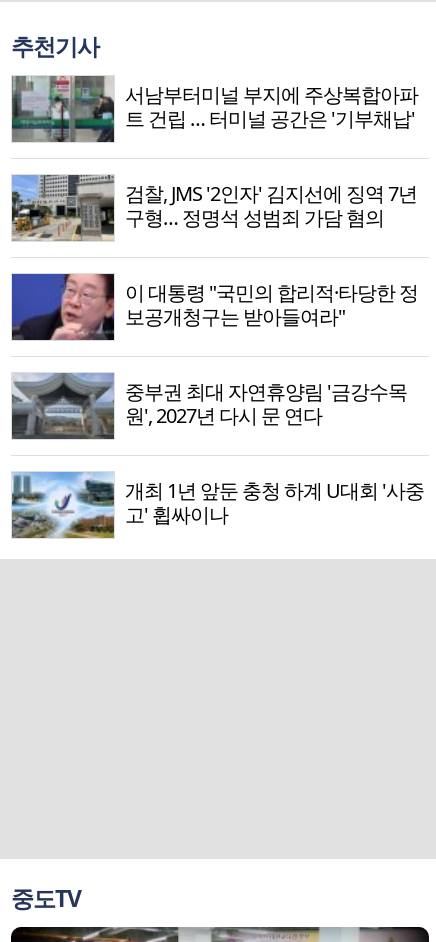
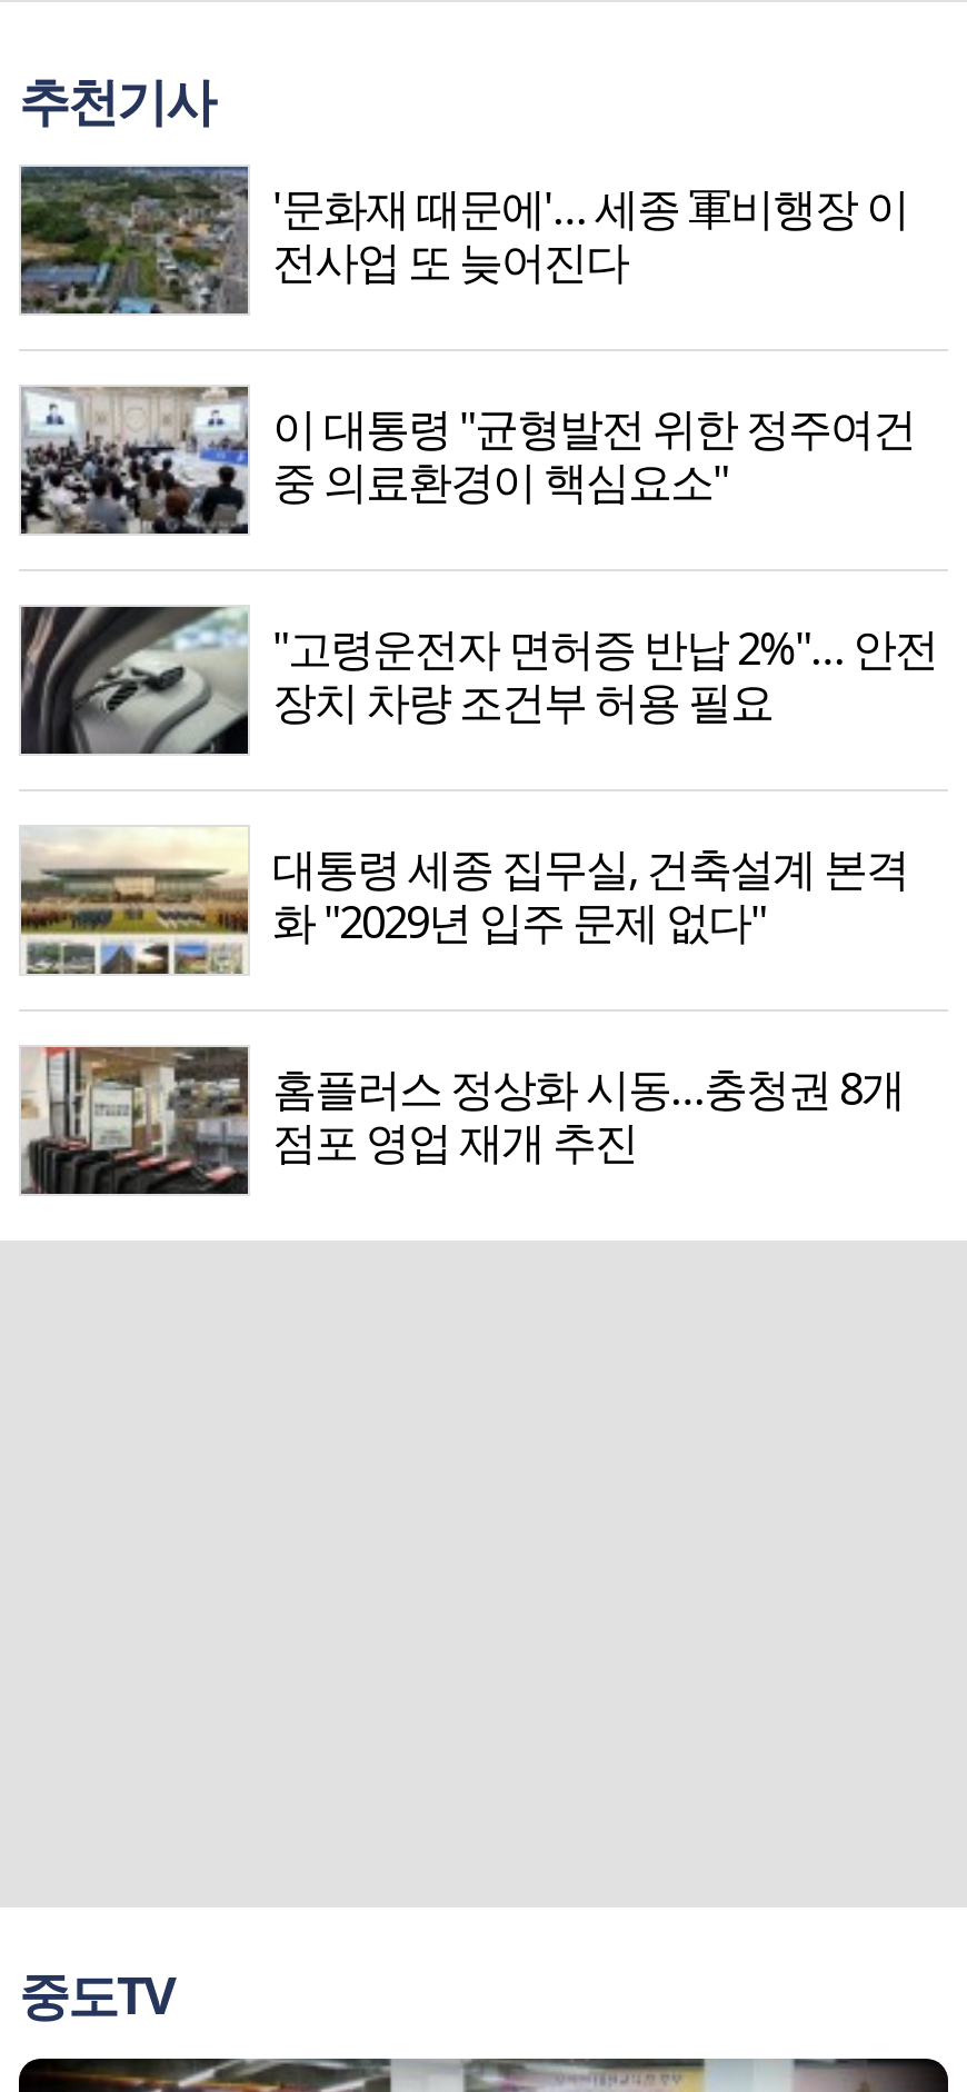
[12,75,418,143] [image] | 서남부터미널 부지에 주상복합아파 | 트 건립 … 터미널 공간은 '기부채납' -> [21,165,908,316] [image] | '문화재 때문에'… 세종 軍비행장 이 | 전사업 또 늦어진다
[12,174,417,242] [image] | 검찰, JMS '2인자' 김지선에 징역 7년 | 구형… 정명석 성범죄 가담 혐의 -> [19,385,915,536] [image] | 이 대통령 "균형발전 위한 정주여건 | 중 의료환경이 핵심요소"
[11,273,418,341] [image] | 이 대통령 "국민의 합리적·타당한 정 | 보공개청구는 받아들여라" -> [19,605,937,756] [image] | "고령운전자 면허증 반납 2%"… 안전 | 장치 차량 조건부 허용 필요
[11,372,407,439] [image] | 중부권 최대 자연휴양림 '금강수목 | 원', 2027년 다시 문 연다 -> [19,827,908,976] [image] | 대통령 세종 집무실, 건축설계 본격 | 화 "2029년 입주 문제 없다"
[11,471,424,539] [image] | 개최 1년 앞둔 충청 하계 U대회 '사중 | 고' 휩싸이나 -> [19,1045,904,1196] [image] | 홈플러스 정상화 시동…충청권 8개 | 점포 영업 재개 추진

